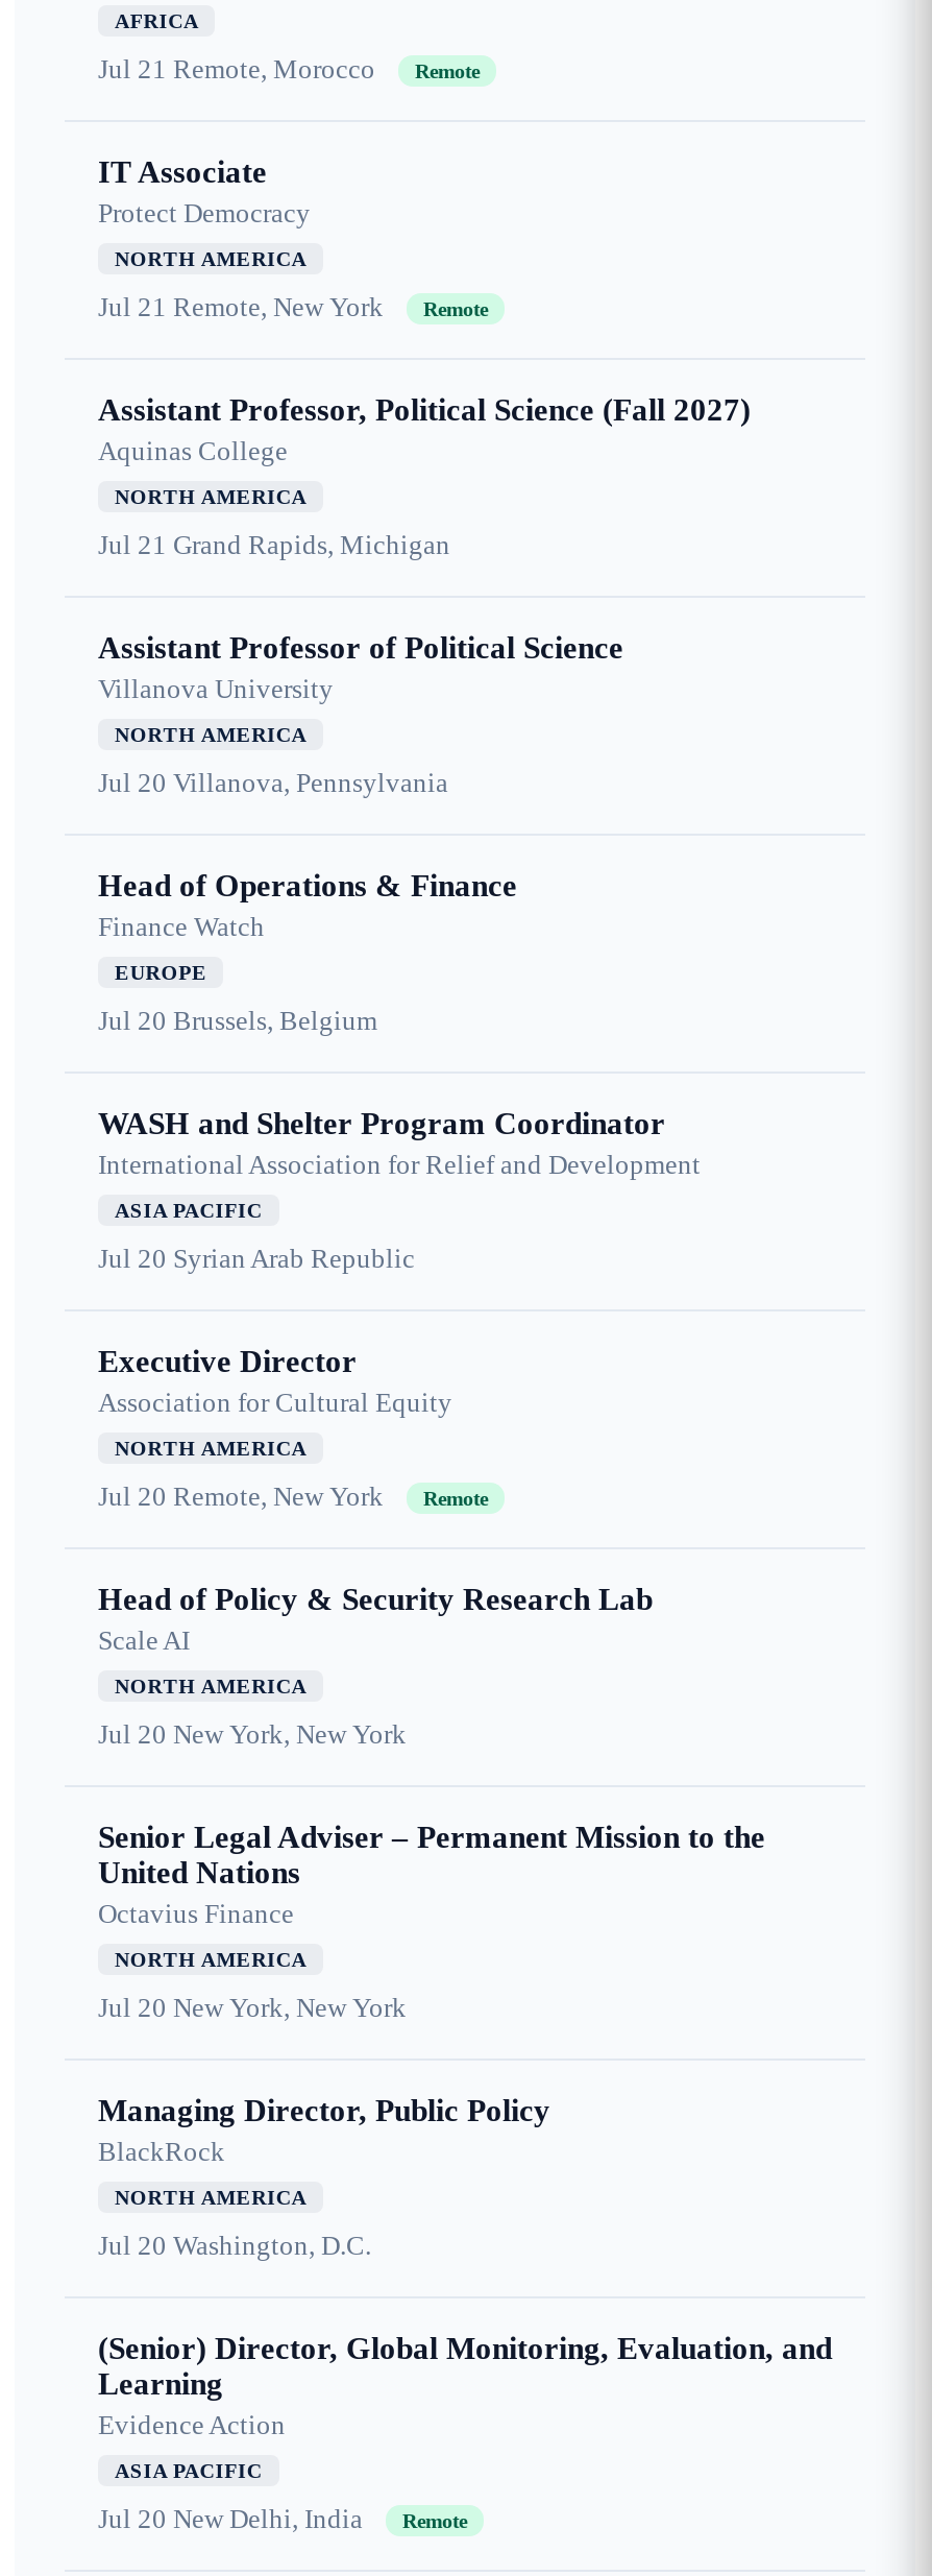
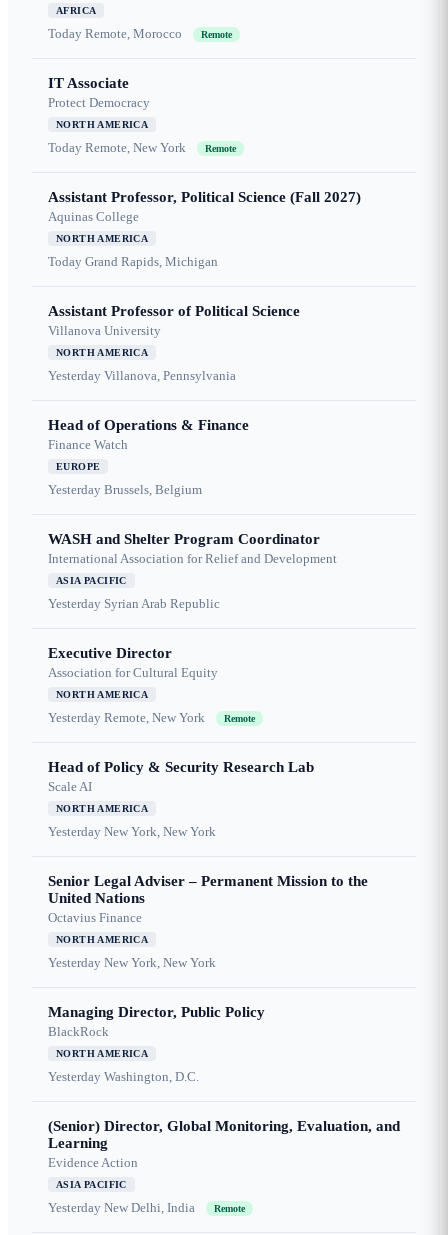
[98,53,375,85] Jul 21 Remote, Morocco -> [48,26,182,41] Today Remote, Morocco
[98,291,384,323] Jul 21 Remote, New York -> [48,140,186,155] Today Remote, New York
[98,529,450,560] Jul 21 Grand Rapids, Michigan -> [48,254,218,269] Today Grand Rapids, Michigan
[98,767,448,798] Jul 20 Villanova, Pennsylvania -> [48,368,236,383] Yesterday Villanova, Pennsylvania
[98,1005,377,1036] Jul 20 Brussels, Belgium -> [48,482,202,497] Yesterday Brussels, Belgium
[98,1243,415,1274] Jul 20 Syrian Arab Republic -> [48,596,220,611] Yesterday Syrian Arab Republic
[98,1481,384,1512] Jul 20 Remote, New York -> [48,710,205,725] Yesterday Remote, New York
[98,1719,407,1750] Jul 20 New York, New York -> [48,824,216,839] Yesterday New York, New York
[98,1992,407,2023] Jul 20 New York, New York -> [48,955,216,970] Yesterday New York, New York
[98,2230,371,2261] Jul 20 Washington, D.C. -> [48,1069,199,1084] Yesterday Washington, D.C.
[98,2503,363,2534] Jul 20 New Delhi, India -> [48,1200,195,1215] Yesterday New Delhi, India

